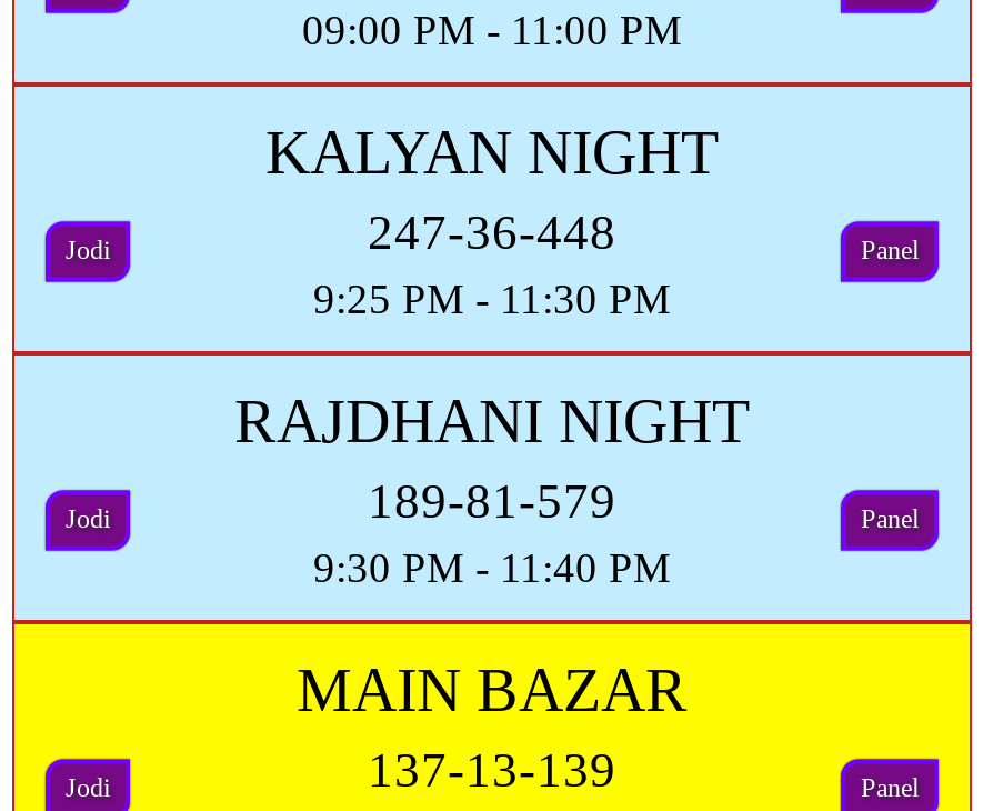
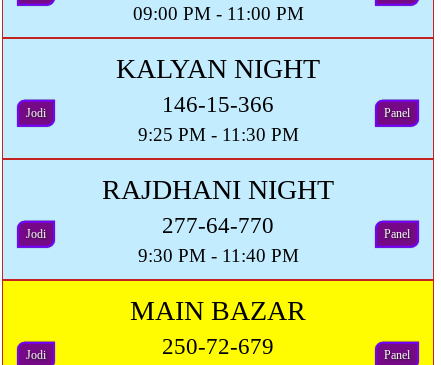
[368,204,616,260] 247-36-448 -> [162,92,274,117] 146-15-366
[368,473,616,529] 189-81-579 -> [162,213,274,238] 277-64-770
[368,742,616,798] 137-13-139 -> [162,334,274,359] 250-72-679

